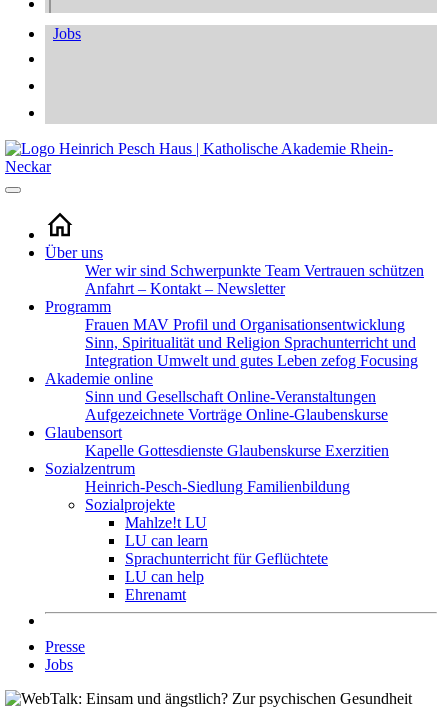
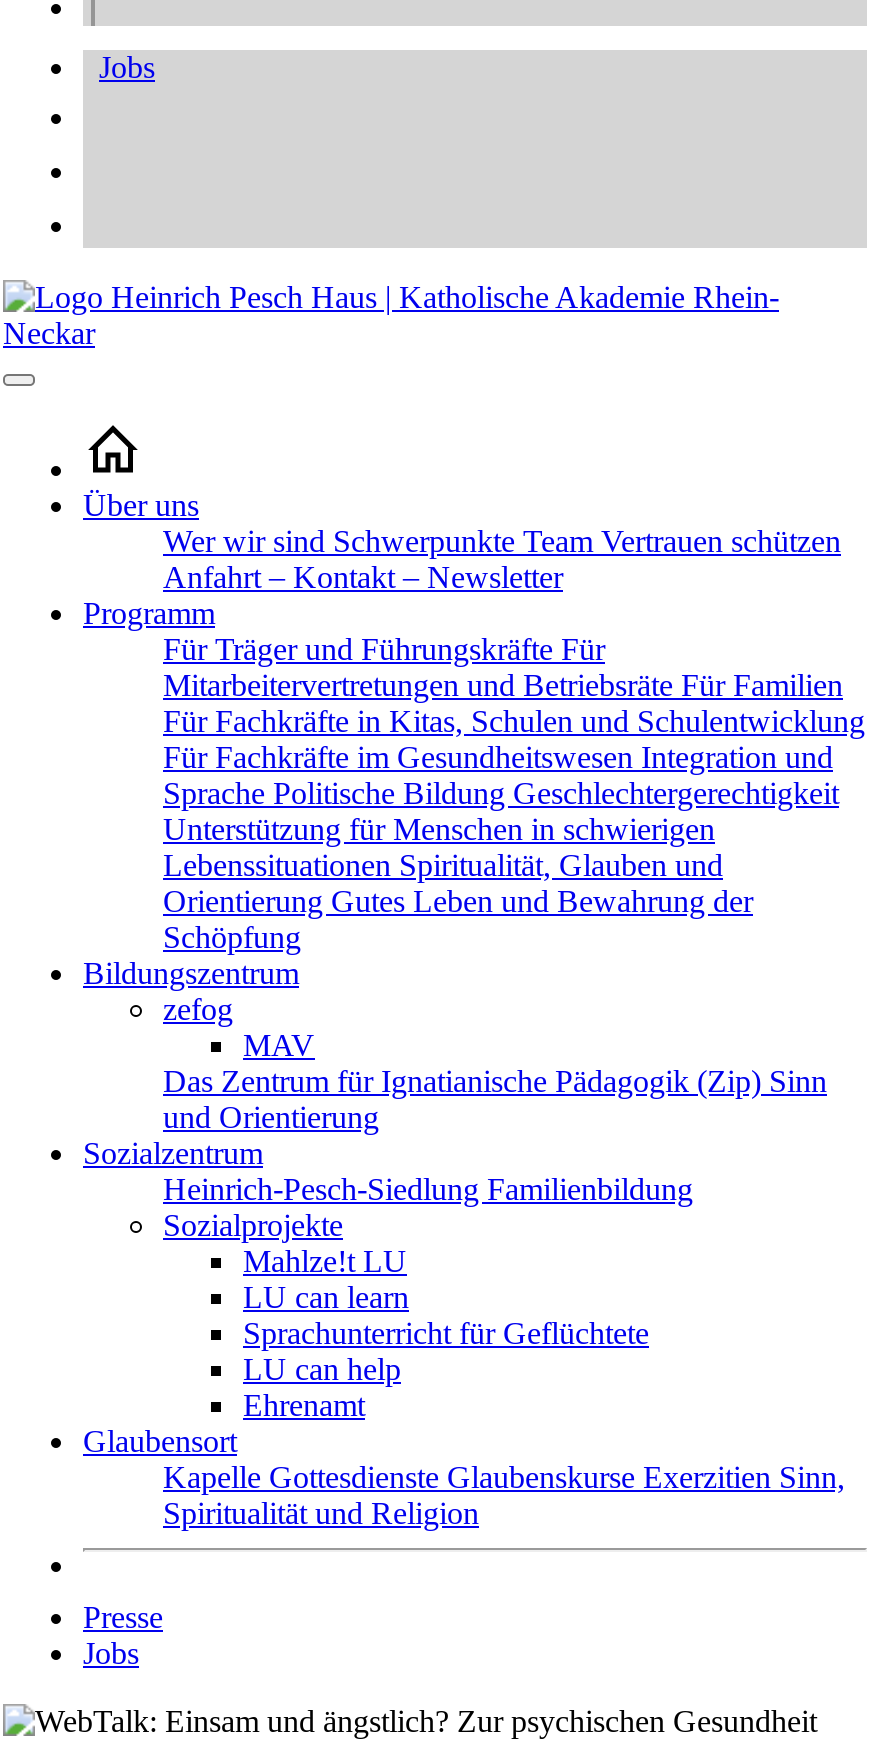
[45,316,418,459] Frauen MAV Profil und Organisationsentwicklung | Sinn, Spiritualität und Religion Sprachunterricht und | Integration Umwelt und gutes Leben zefog Focusing | Akademie online | Sinn und Gesellschaft Online-Veranstaltungen | Aufgezeichnete Vorträge Online-Glaubenskurse | Glaubensort | Kapelle Gottesdienste Glaubenskurse Exerzitien -> [83,632,865,1134] Für Träger und Führungskräfte Für | Mitarbeitervertretungen und Betriebsräte Für Familien | Für Fachkräfte in Kitas, Schulen und Schulentwicklung | Für Fachkräfte im Gesundheitswesen Integration und | Sprache Politische Bildung Geschlechtergerechtigkeit | Unterstützung für Menschen in schwierigen | Lebenssituationen Spiritualität, Glauben und | Orientierung Gutes Leben und Bewahrung der | Schöpfung | Bildungszentrum | zefog | MAV | Das Zentrum für Ignatianische Pädagogik (Zip) Sinn | und Orientierung
none -> [83,1424,845,1530] Glaubensort | Kapelle Gottesdienste Glaubenskurse Exerzitien Sinn, | Spiritualität und Religion

